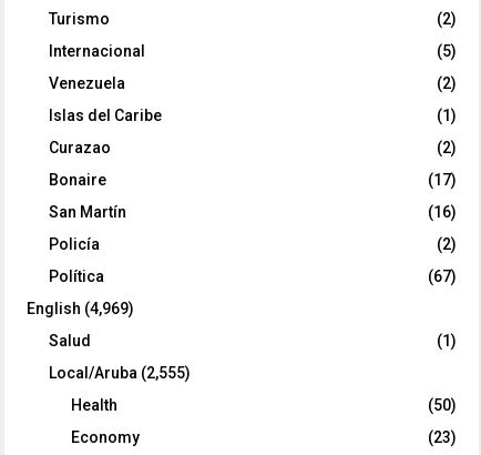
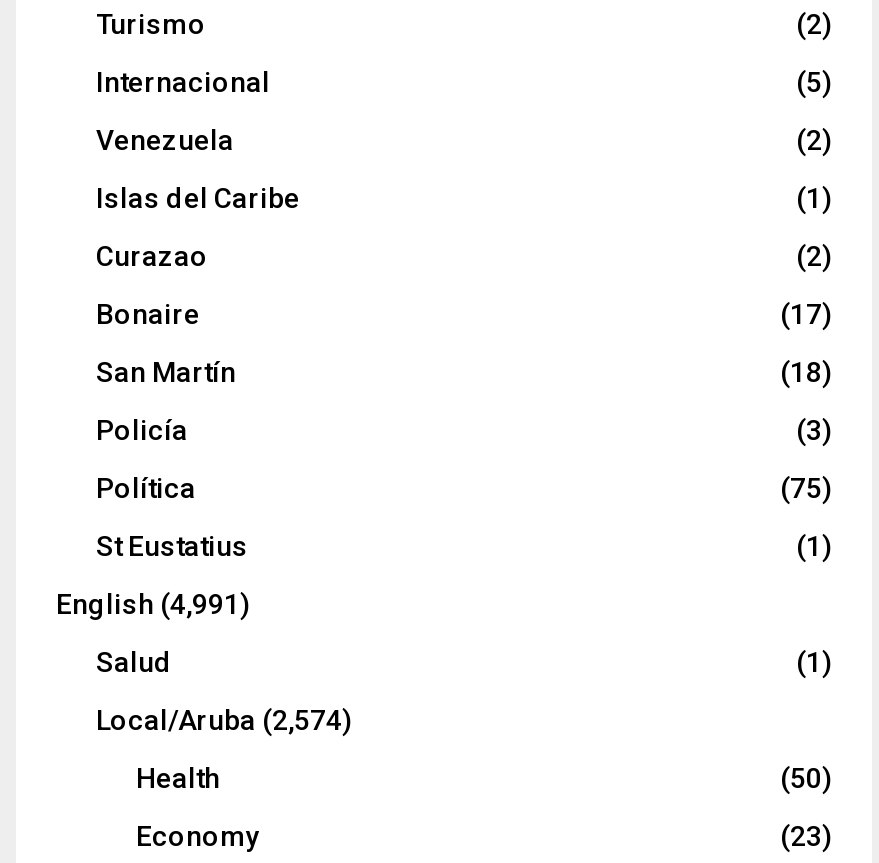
[428,203,457,220] (16) -> [780,356,832,388] (18)
[437,235,457,253] (2) -> [796,414,832,446] (3)
[27,267,457,317] (67) | English (4,969) -> [56,472,832,620] (75) | St Eustatius | (1) | English (4,991)
[49,364,191,381] Local/Aruba (2,555) -> [96,704,352,736] Local/Aruba (2,574)

